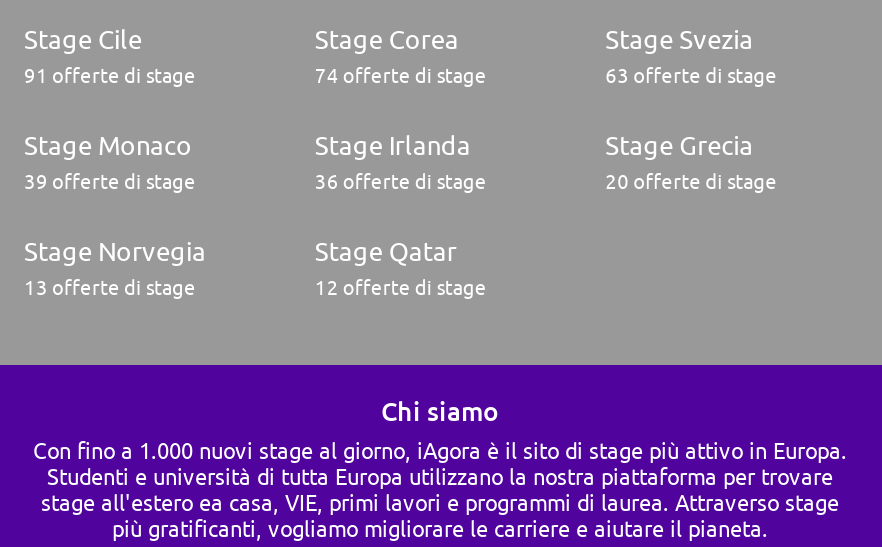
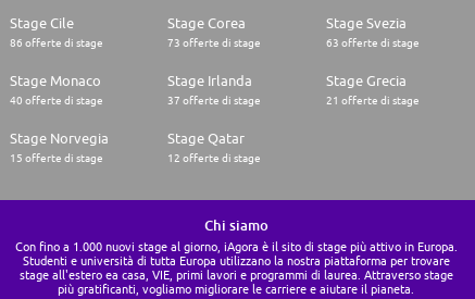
[24,63,196,87] 91 offerte di stage -> [10,36,103,49] 86 offerte di stage
[315,63,487,87] 74 offerte di stage -> [168,36,261,49] 73 offerte di stage
[24,169,196,193] 39 offerte di stage -> [10,94,103,107] 40 offerte di stage
[315,169,487,193] 36 offerte di stage -> [168,94,261,107] 37 offerte di stage
[605,169,777,193] 20 offerte di stage -> [326,94,419,107] 21 offerte di stage
[24,275,196,299] 13 offerte di stage -> [10,151,103,164] 15 offerte di stage

